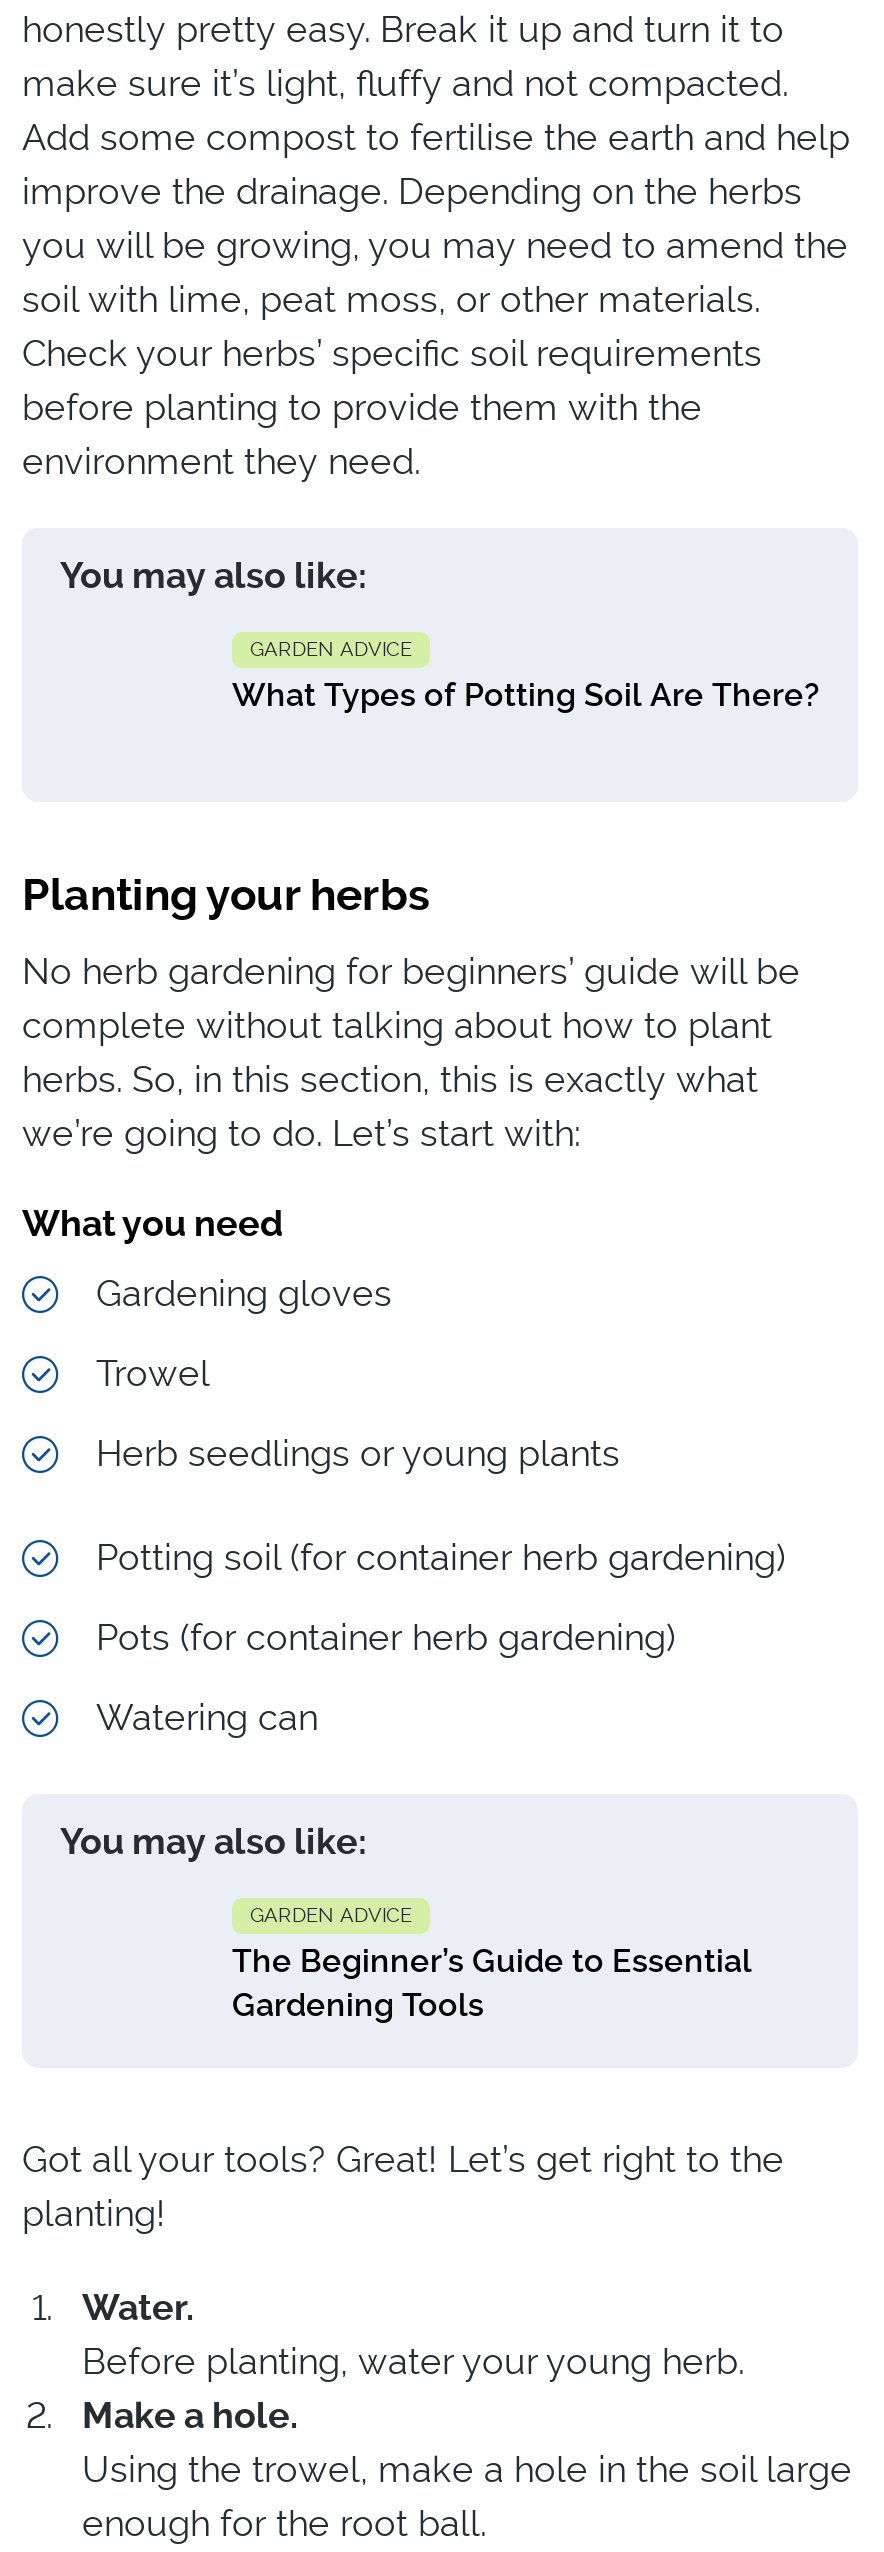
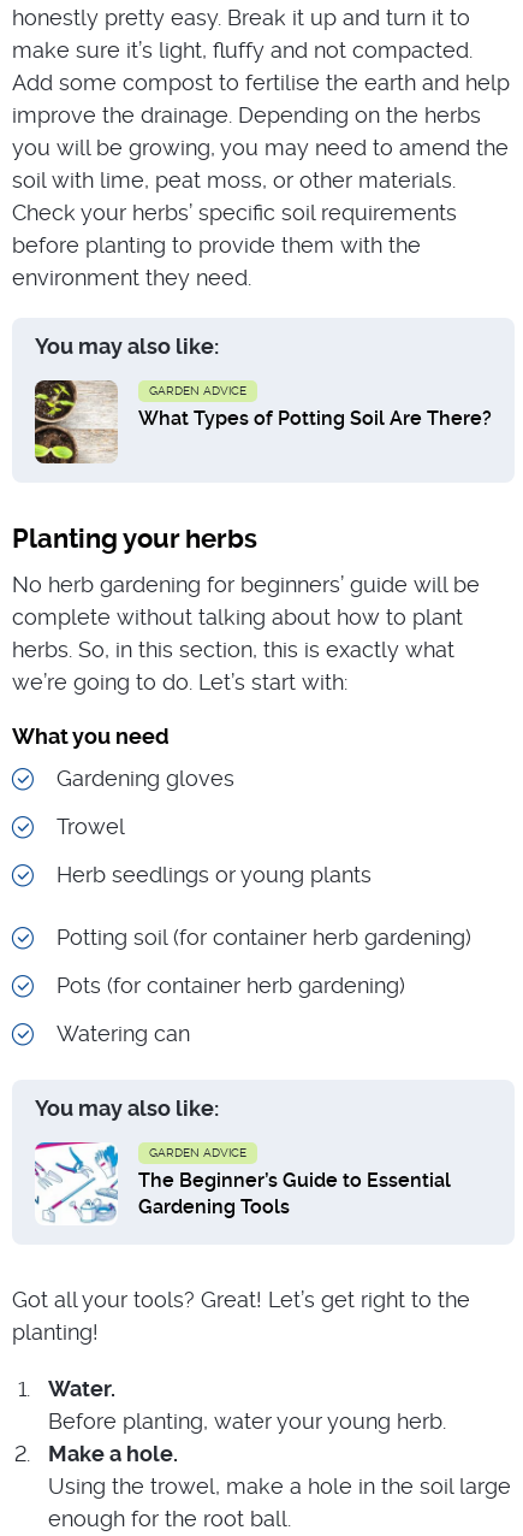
none -> [34,379,119,465] [image]
none -> [34,1141,119,1223] [image]

